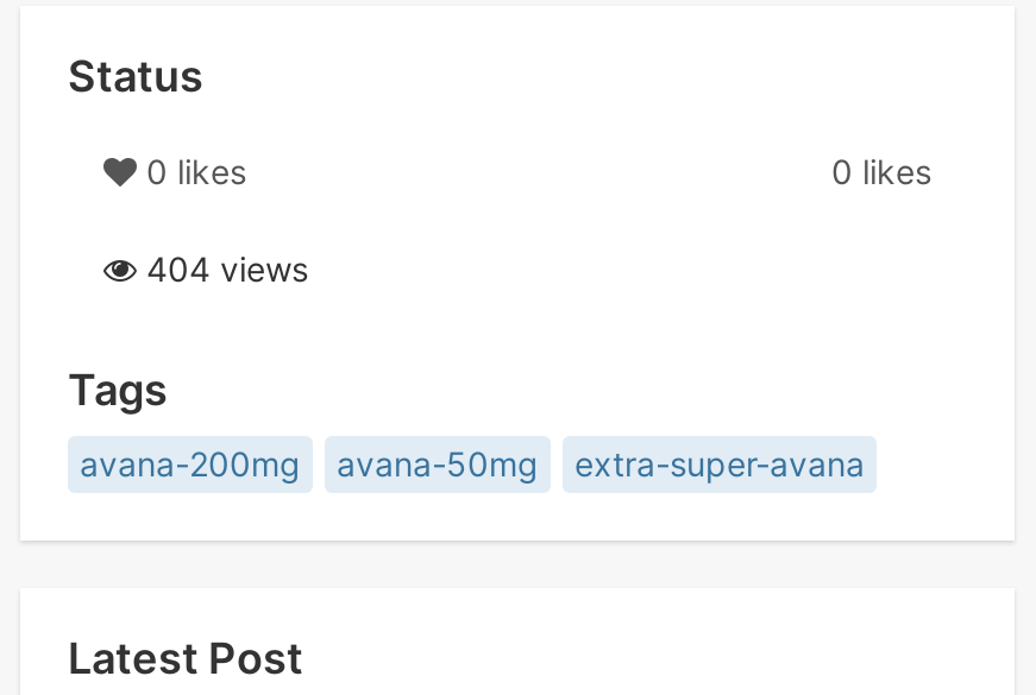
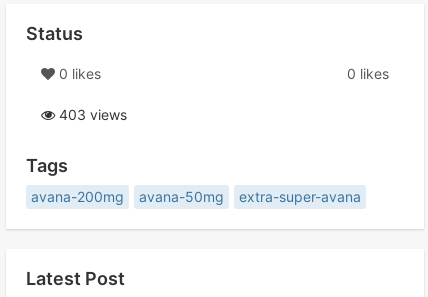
[137,248,308,289] 404 views -> [55,106,127,123] 403 views

